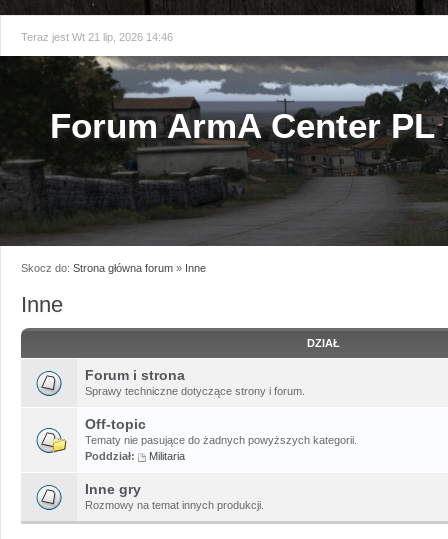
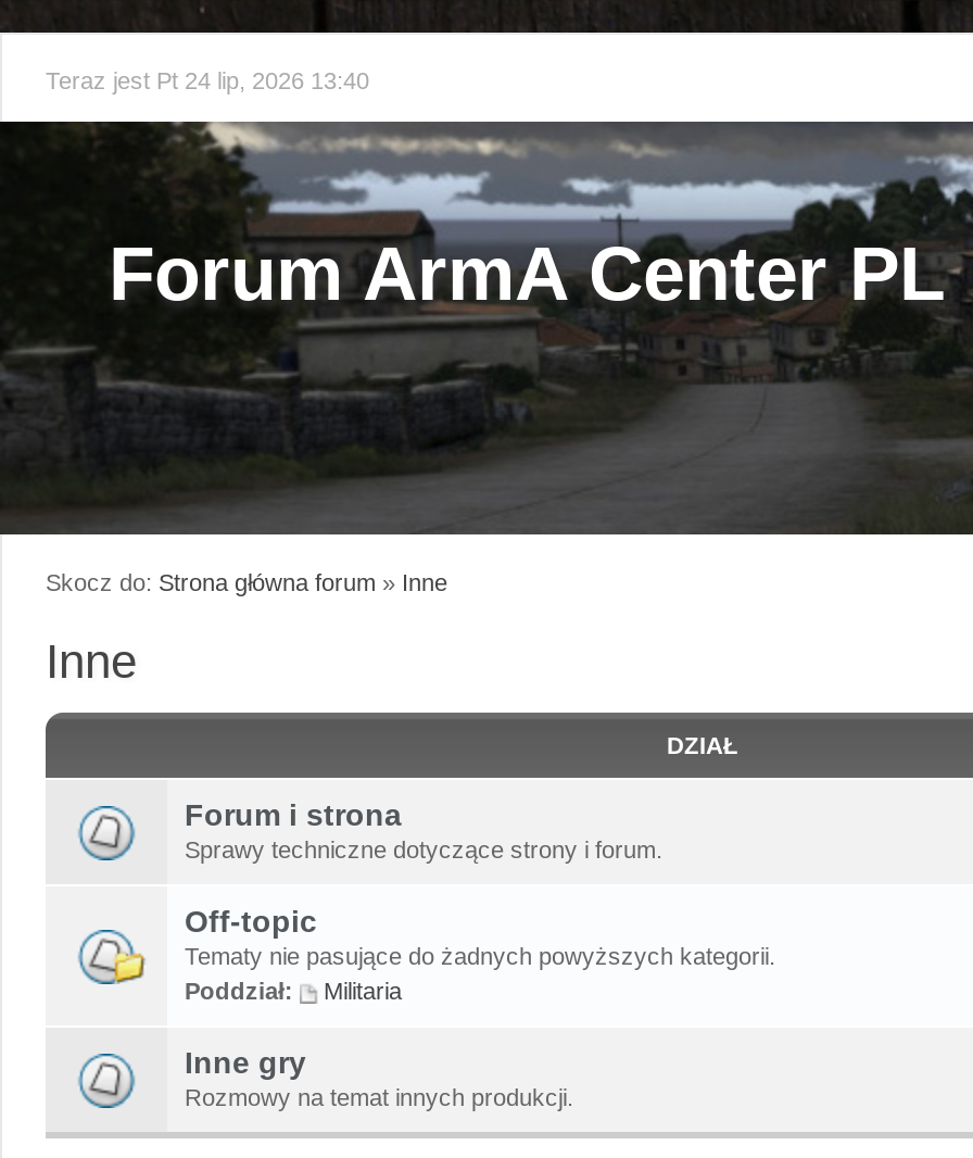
[21,31,173,43] Teraz jest Wt 21 lip, 2026 14:46 -> [46,67,369,93] Teraz jest Pt 24 lip, 2026 13:40

